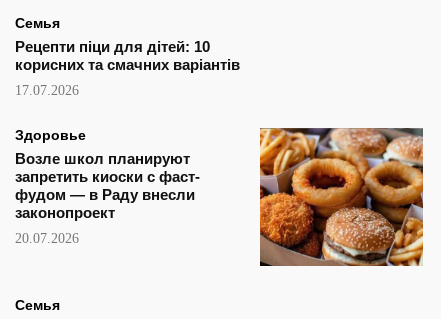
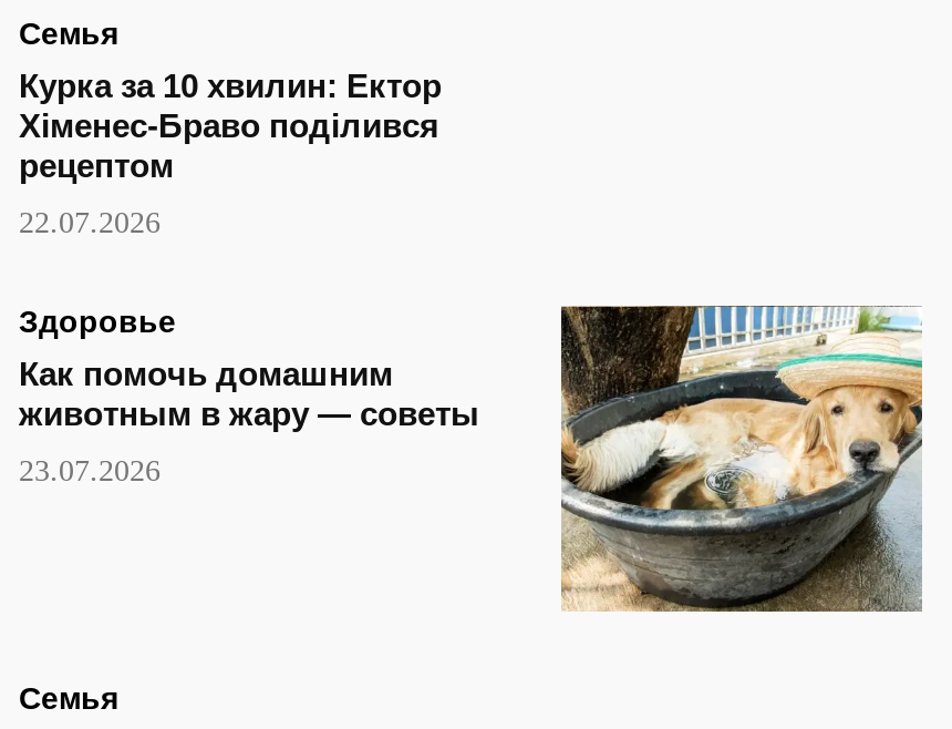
[15,38,240,73] Рецепти піци для дітей: 10 | корисних та смачних варіантів -> [19,66,442,183] Курка за 10 хвилин: Ектор | Хіменес-Браво поділився | рецептом
[15,83,79,98] 17.07.2026 -> [19,205,161,238] 22.07.2026
[259,128,424,267] [image] -> [559,304,924,612] [image]
[15,150,200,221] Возле школ планируют | запретить киоски с фаст- | фудом — в Раду внесли | законопроект -> [19,354,479,431] Как помочь домашним | животным в жару — советы
[15,231,79,246] 20.07.2026 -> [19,453,161,487] 23.07.2026

